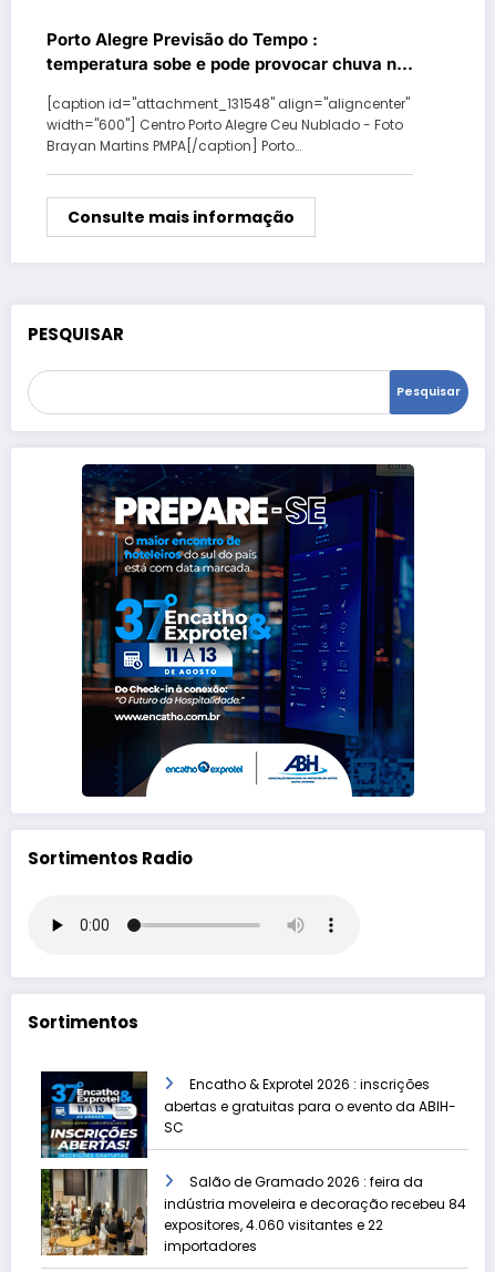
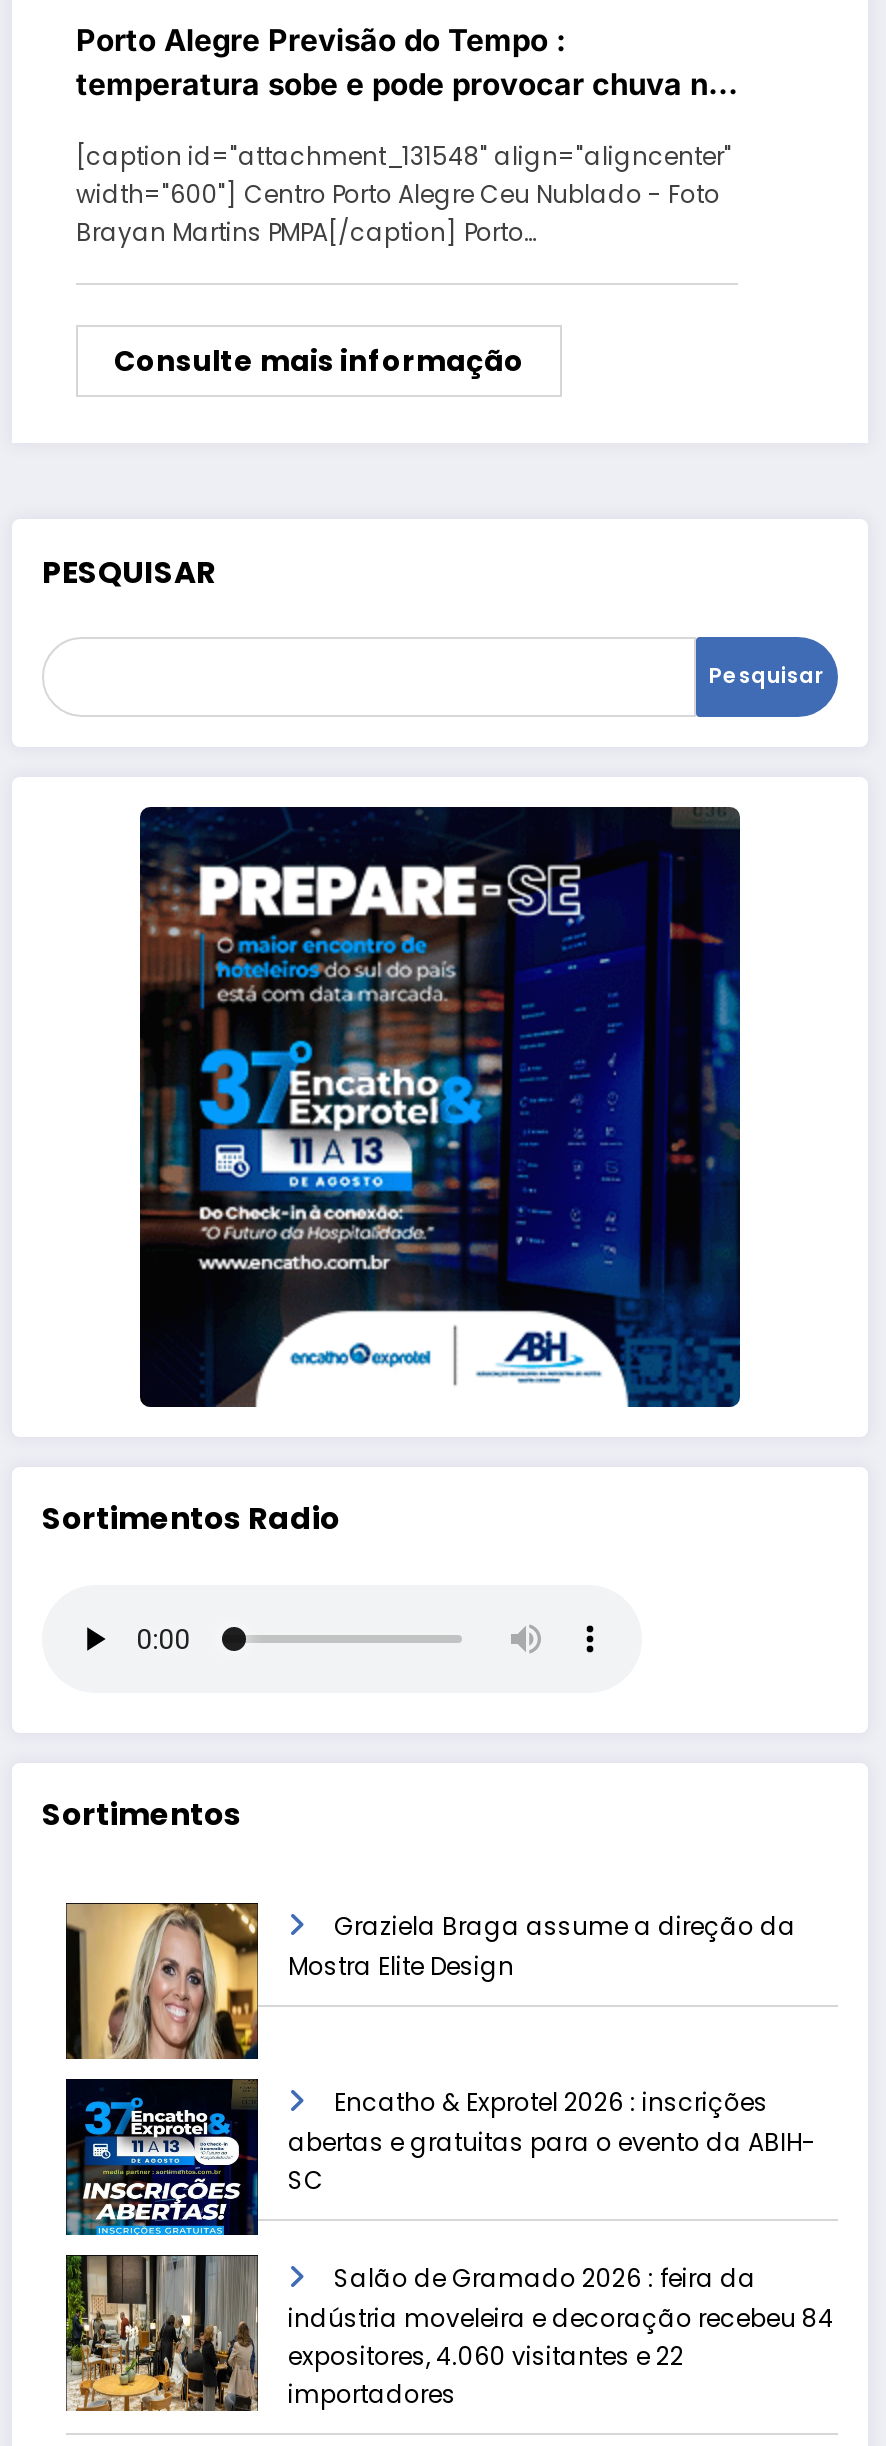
none -> [64,1901,796,2061] [image] | Graziela Braga assume a direção da | Mostra Elite Design

